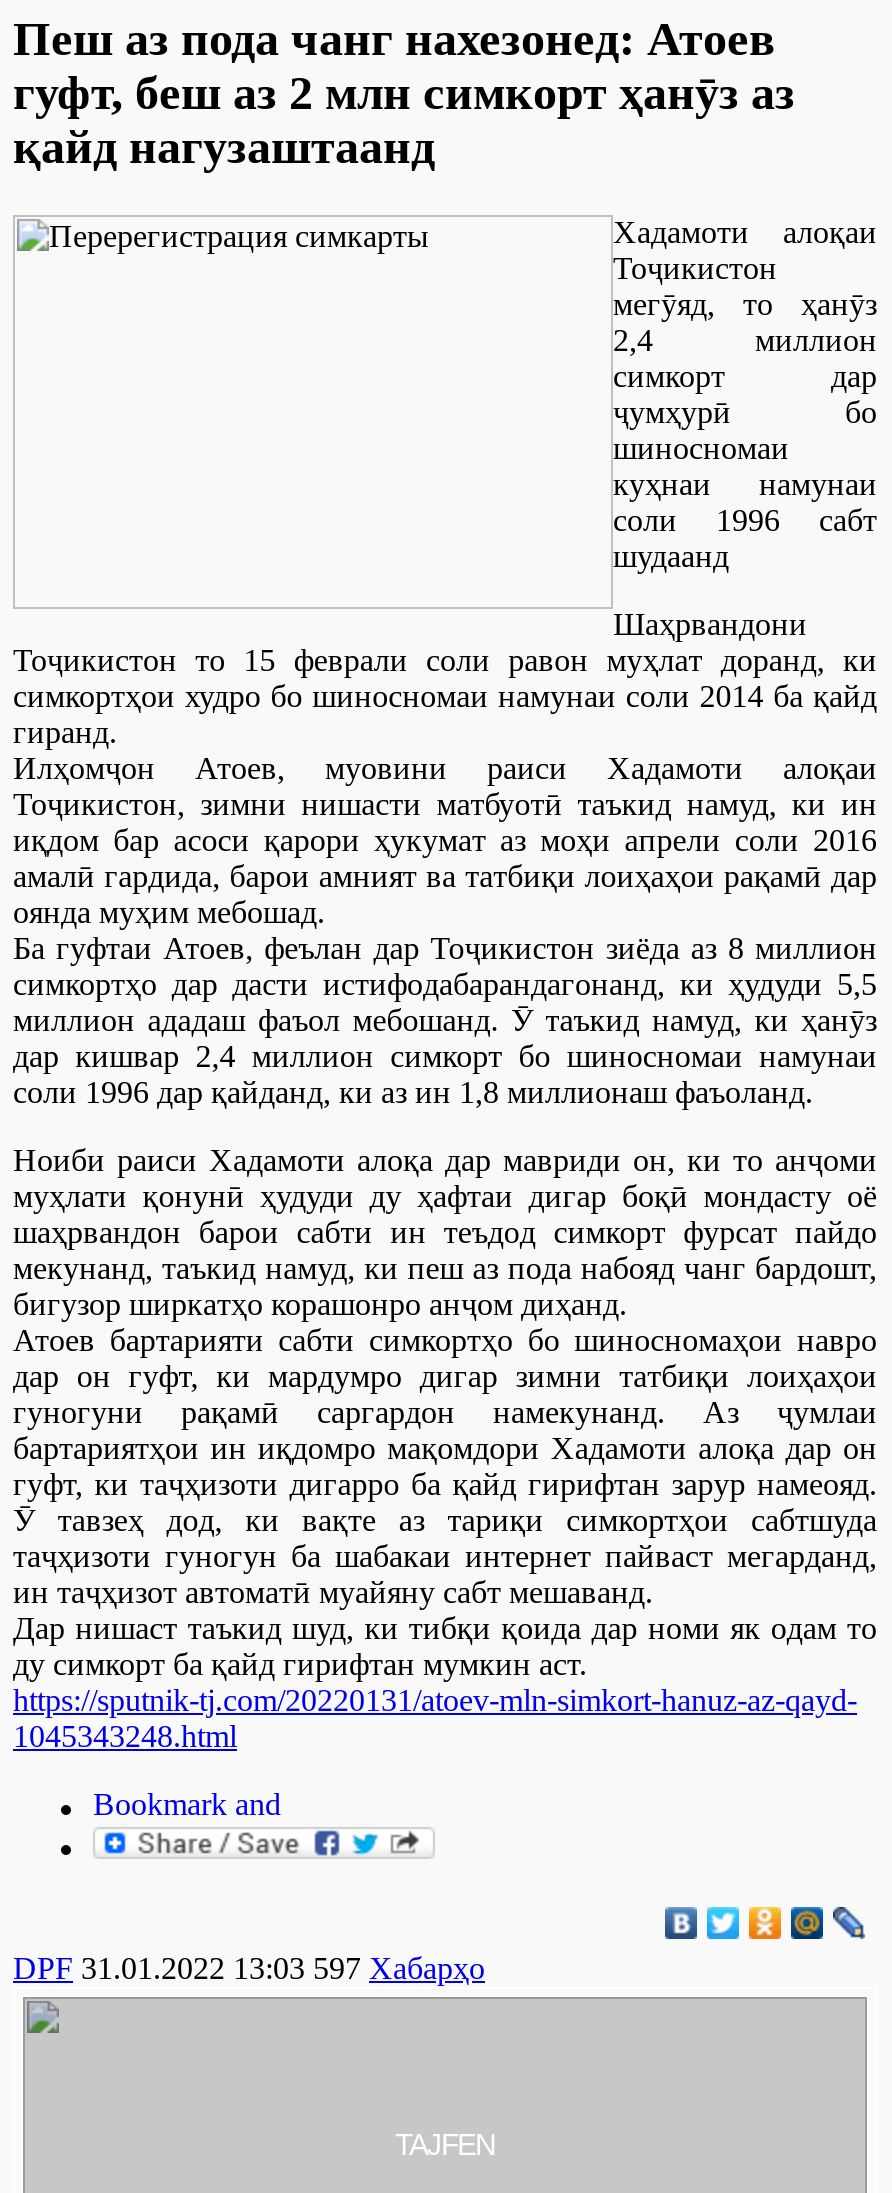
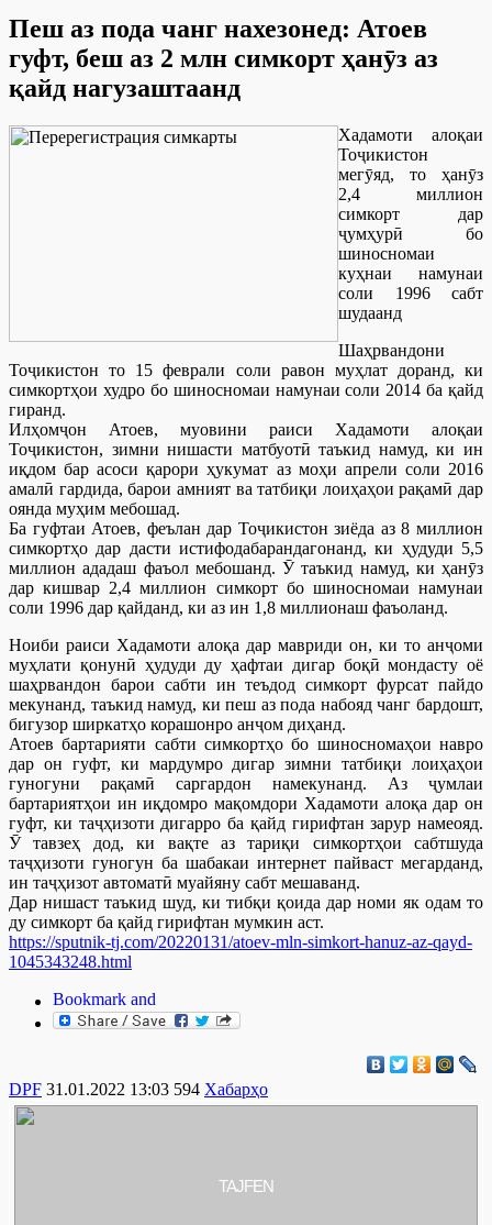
[13,1951,485,1985] DPF 31.01.2022 13:03 597 Хабарҳо -> [9,1080,268,1098] DPF 31.01.2022 13:03 594 Хабарҳо

